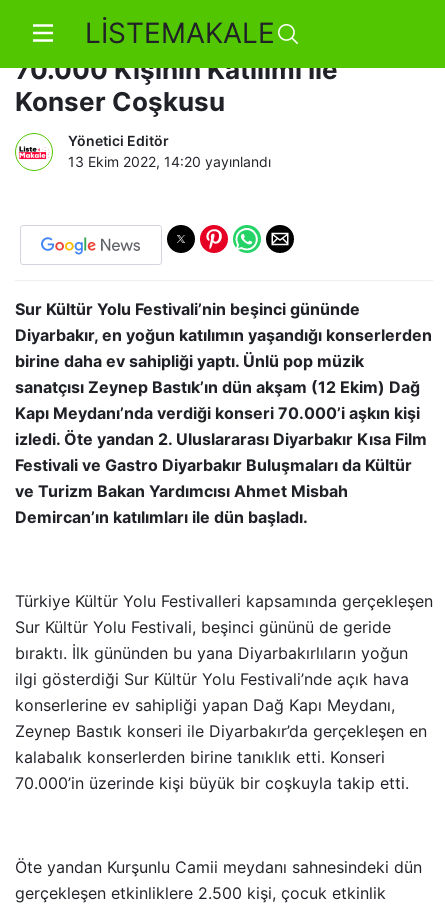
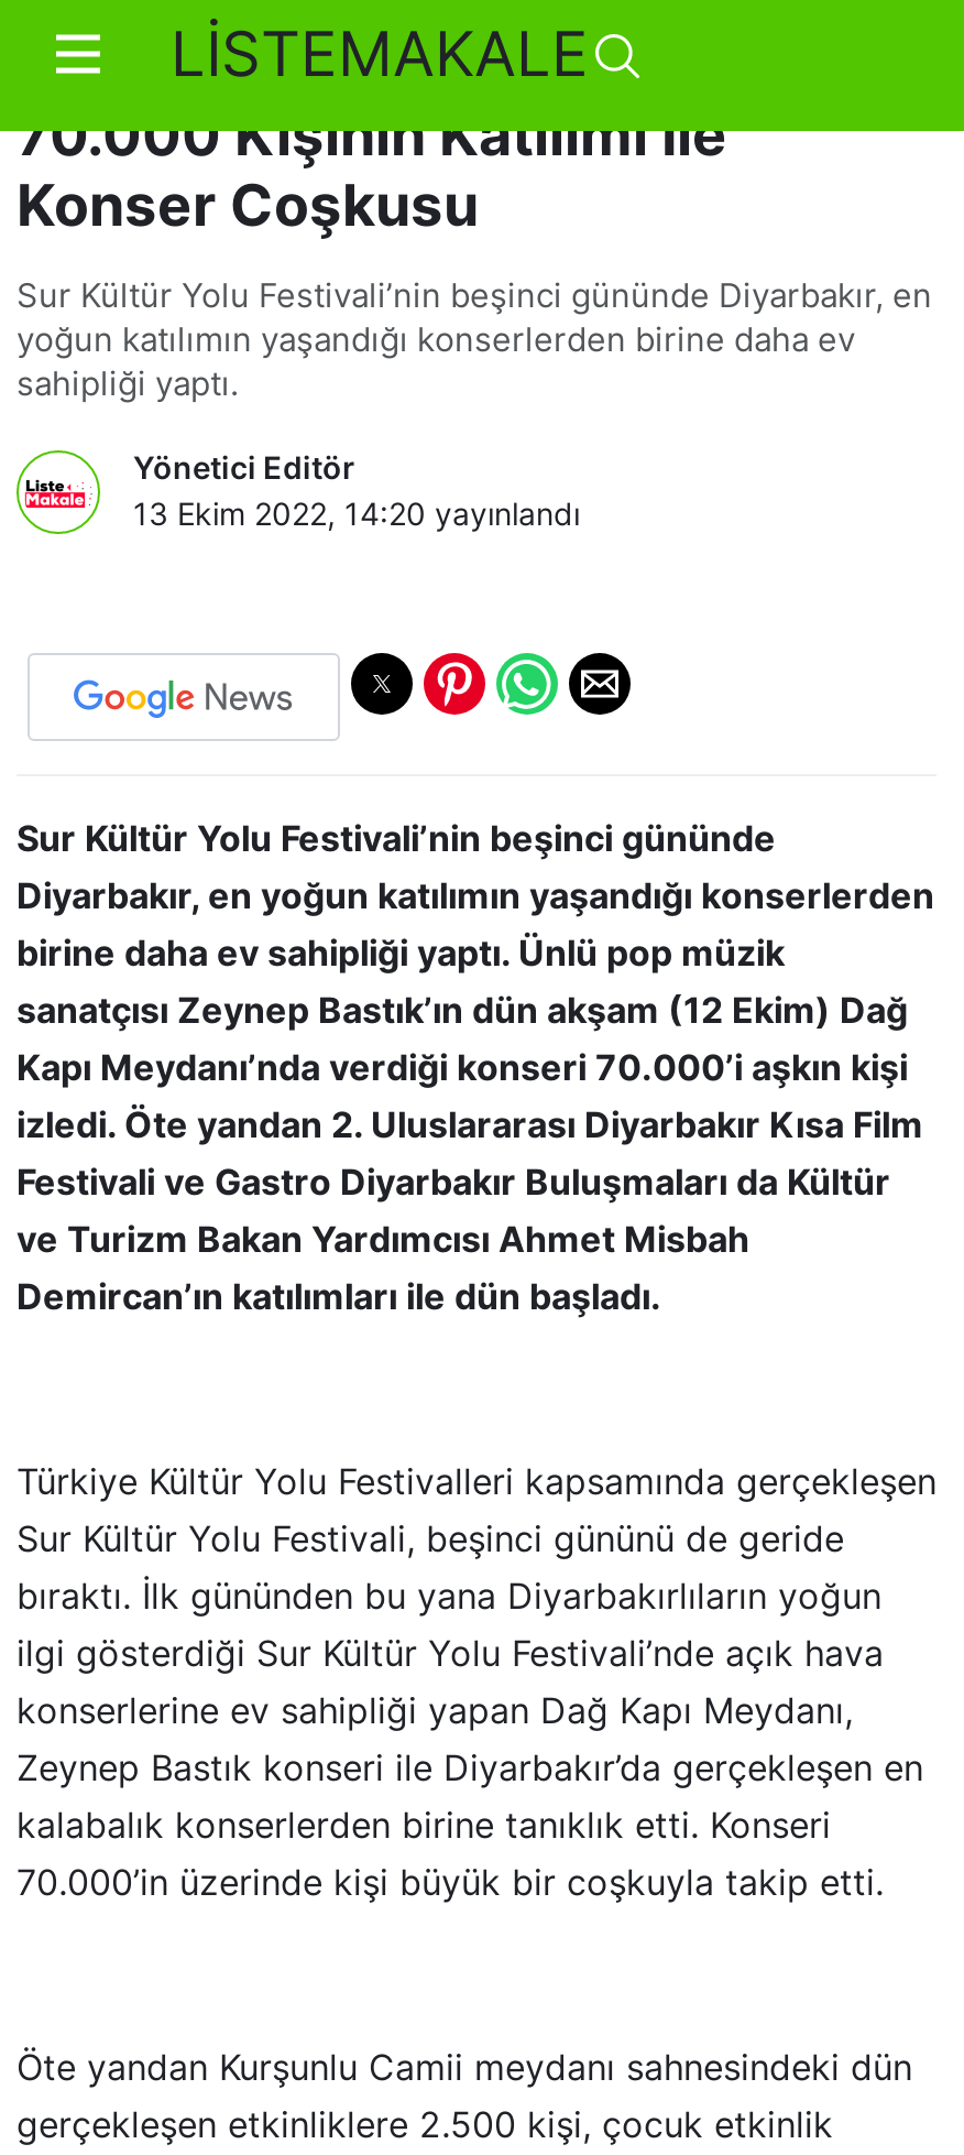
none -> [17,274,932,404] Sur Kültür Yolu Festivali’nin beşinci gününde Diyarbakır, en | yoğun katılımın yaşandığı konserlerden birine daha ev | sahipliği yaptı.

